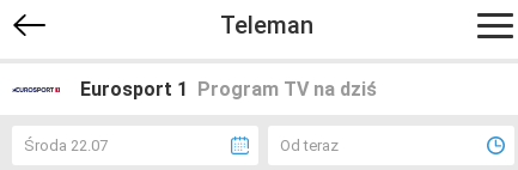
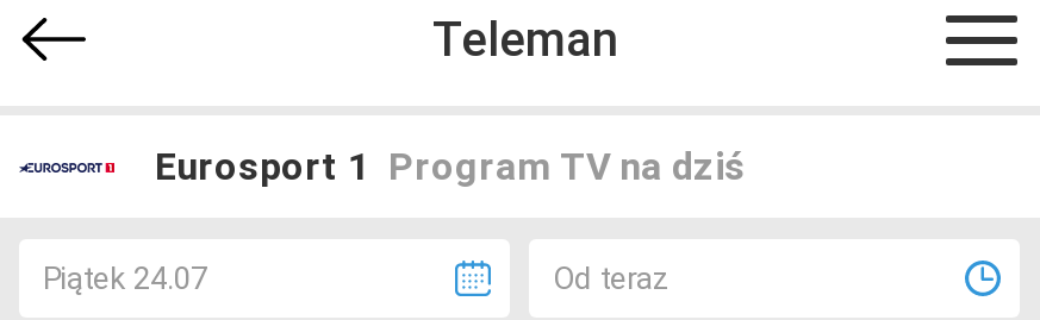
[24,136,108,154] Środa 22.07 -> [43,261,207,296] Piątek 24.07

